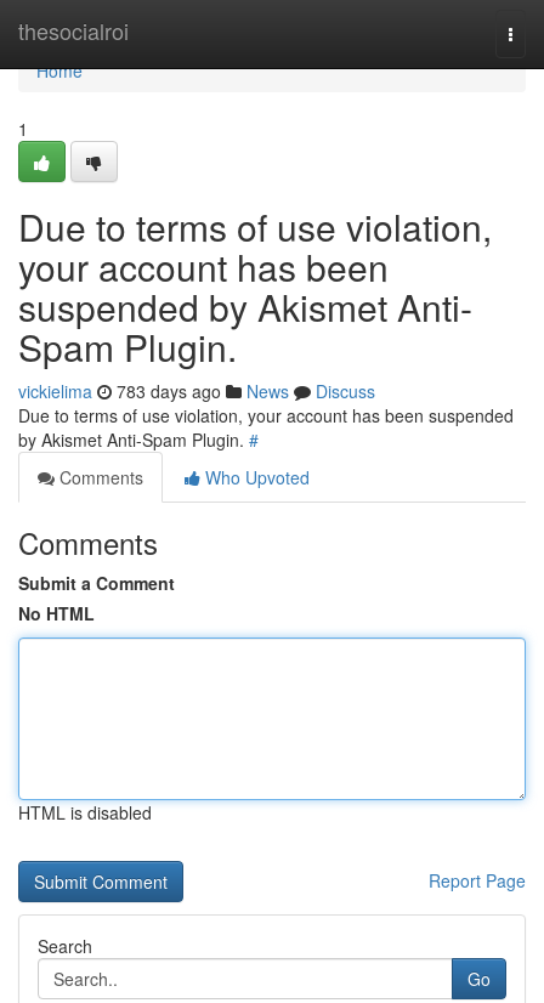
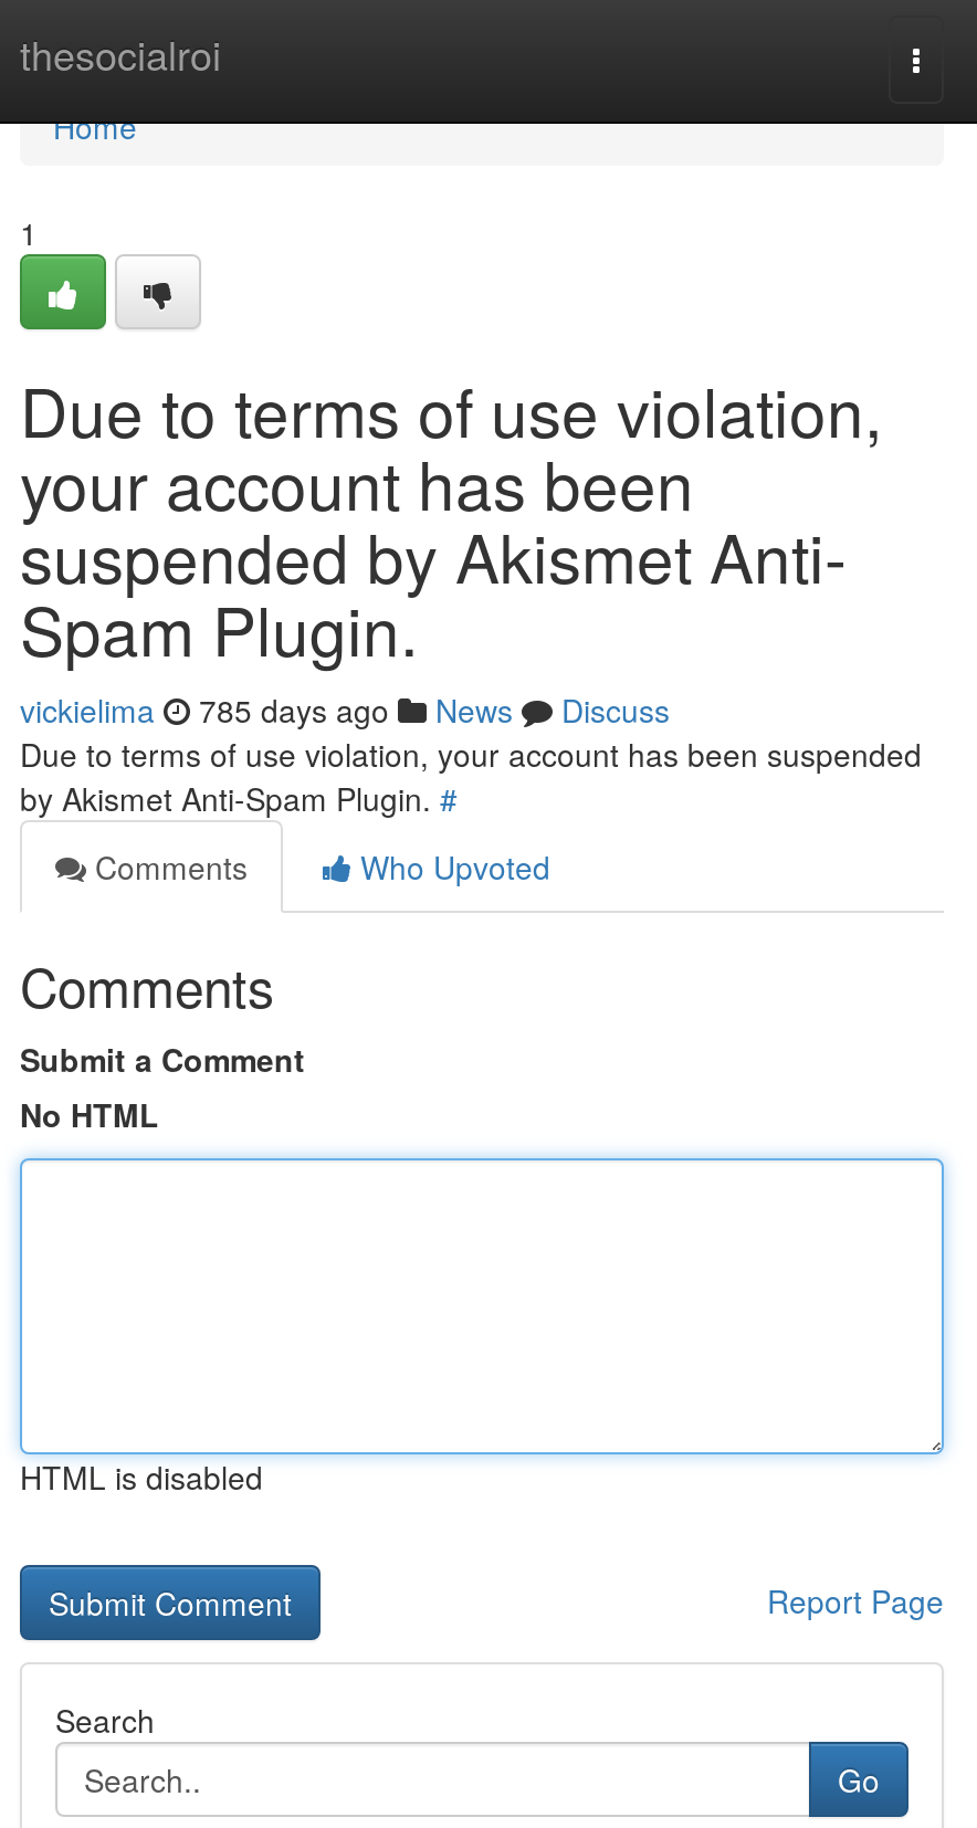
[18,379,375,403] vickielima 783 days ago News Discuss -> [20,687,670,732] vickielima 785 days ago News Discuss

